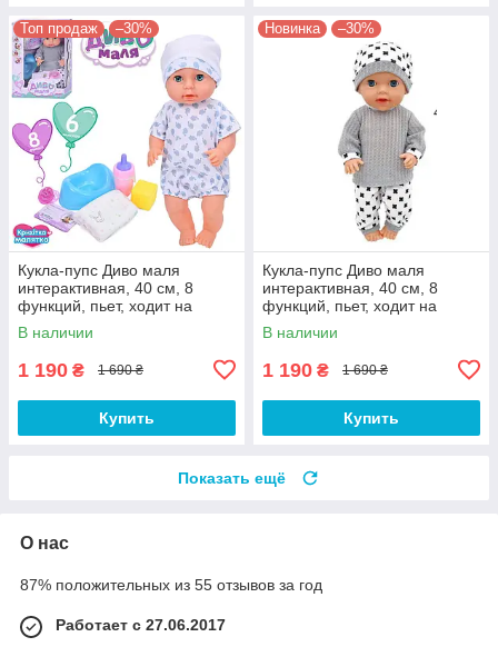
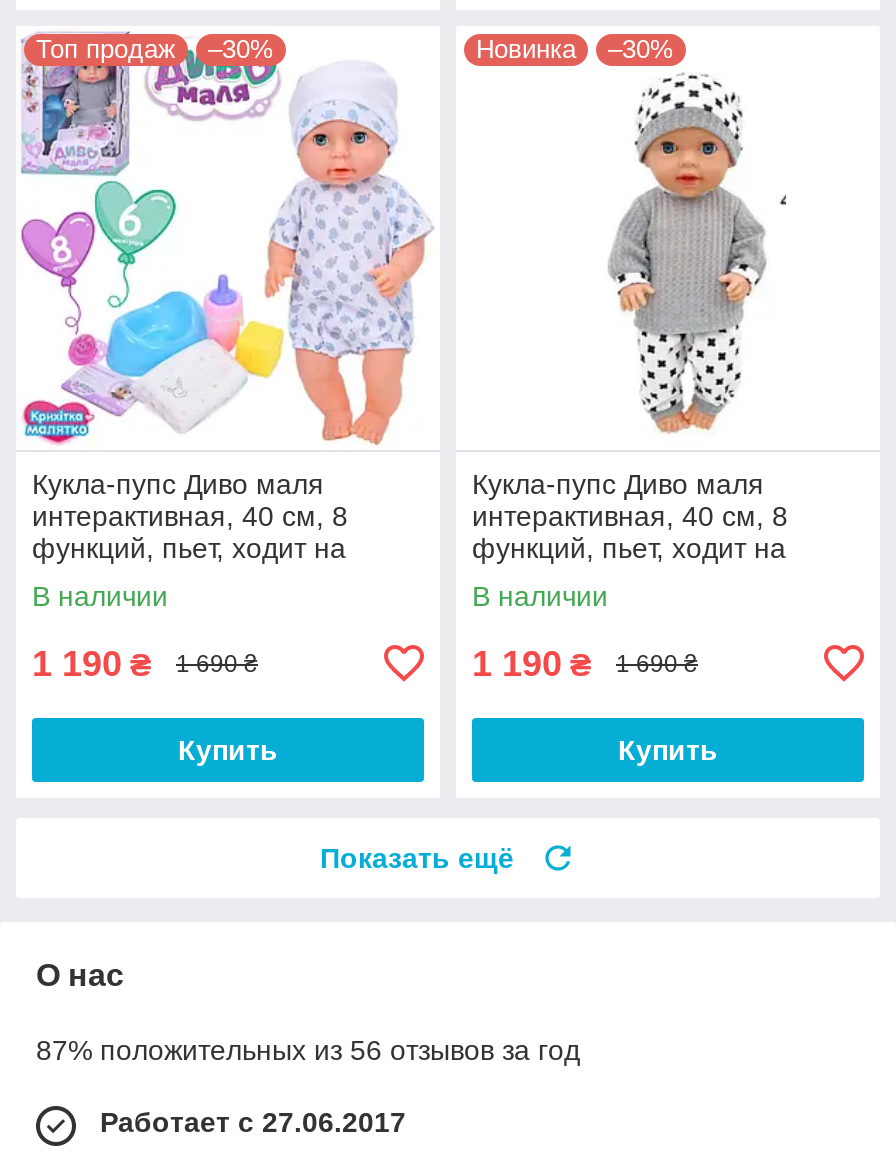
[20,576,322,594] 87% положительных из 55 отзывов за год -> [36,1034,580,1066] 87% положительных из 56 отзывов за год

